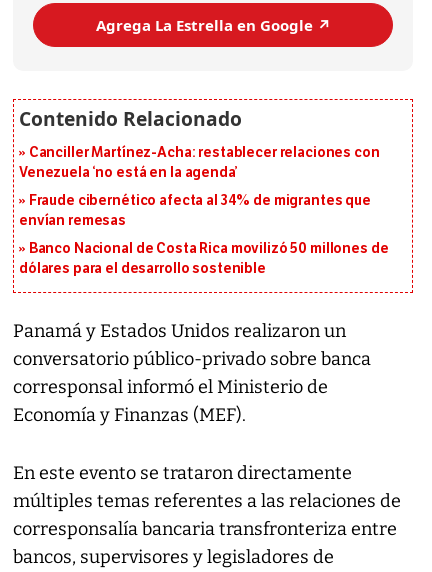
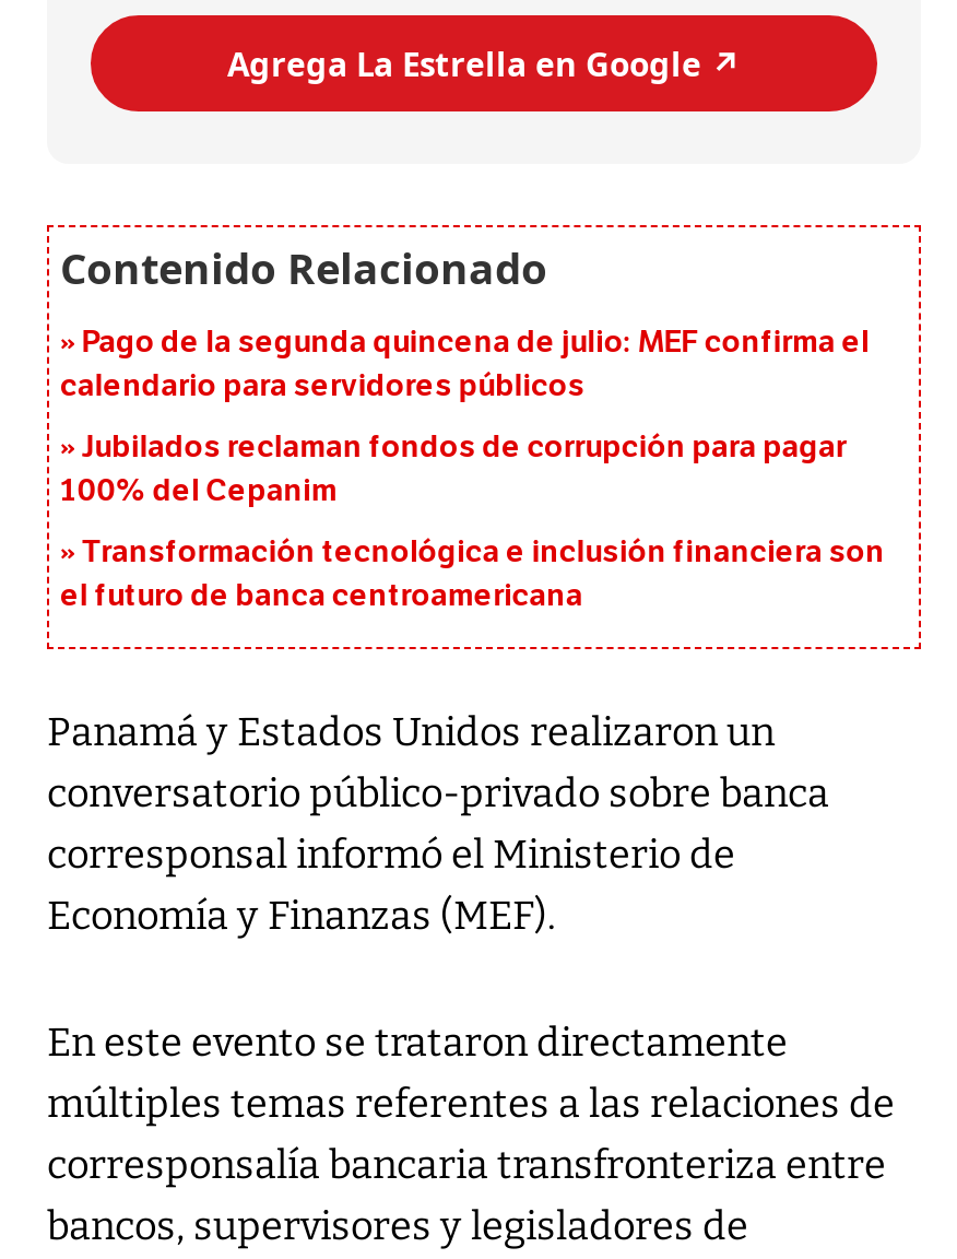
[19,144,380,181] Canciller Martínez-Acha: restablecer relaciones con | Venezuela ‘no está en la agenda’ -> [60,325,869,405] Pago de la segunda quincena de julio: MEF confirma el | calendario para servidores públicos
[19,192,371,229] Fraude cibernético afecta al 34% de migrantes que | envían remesas -> [60,430,846,510] Jubilados reclaman fondos de corrupción para pagar | 100% del Cepanim
[19,240,388,277] Banco Nacional de Costa Rica movilizó 50 millones de | dólares para el desarrollo sostenible -> [60,534,884,615] Transformación tecnológica e inclusión financiera son | el futuro de banca centroamericana

